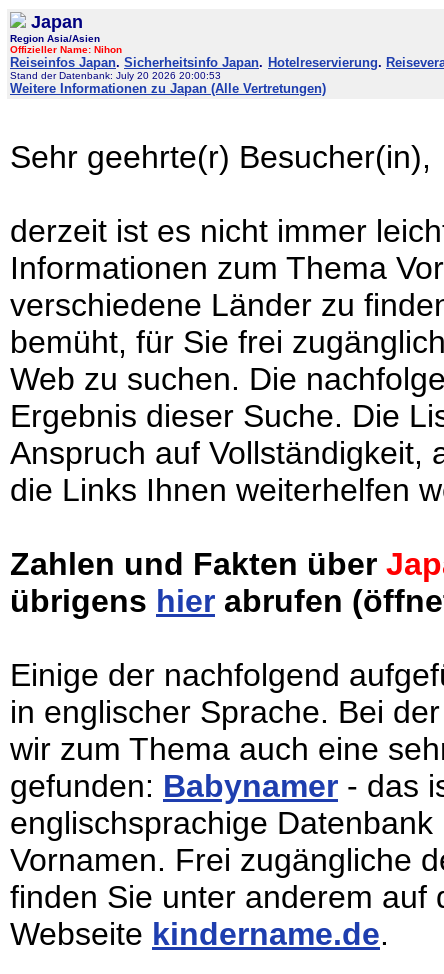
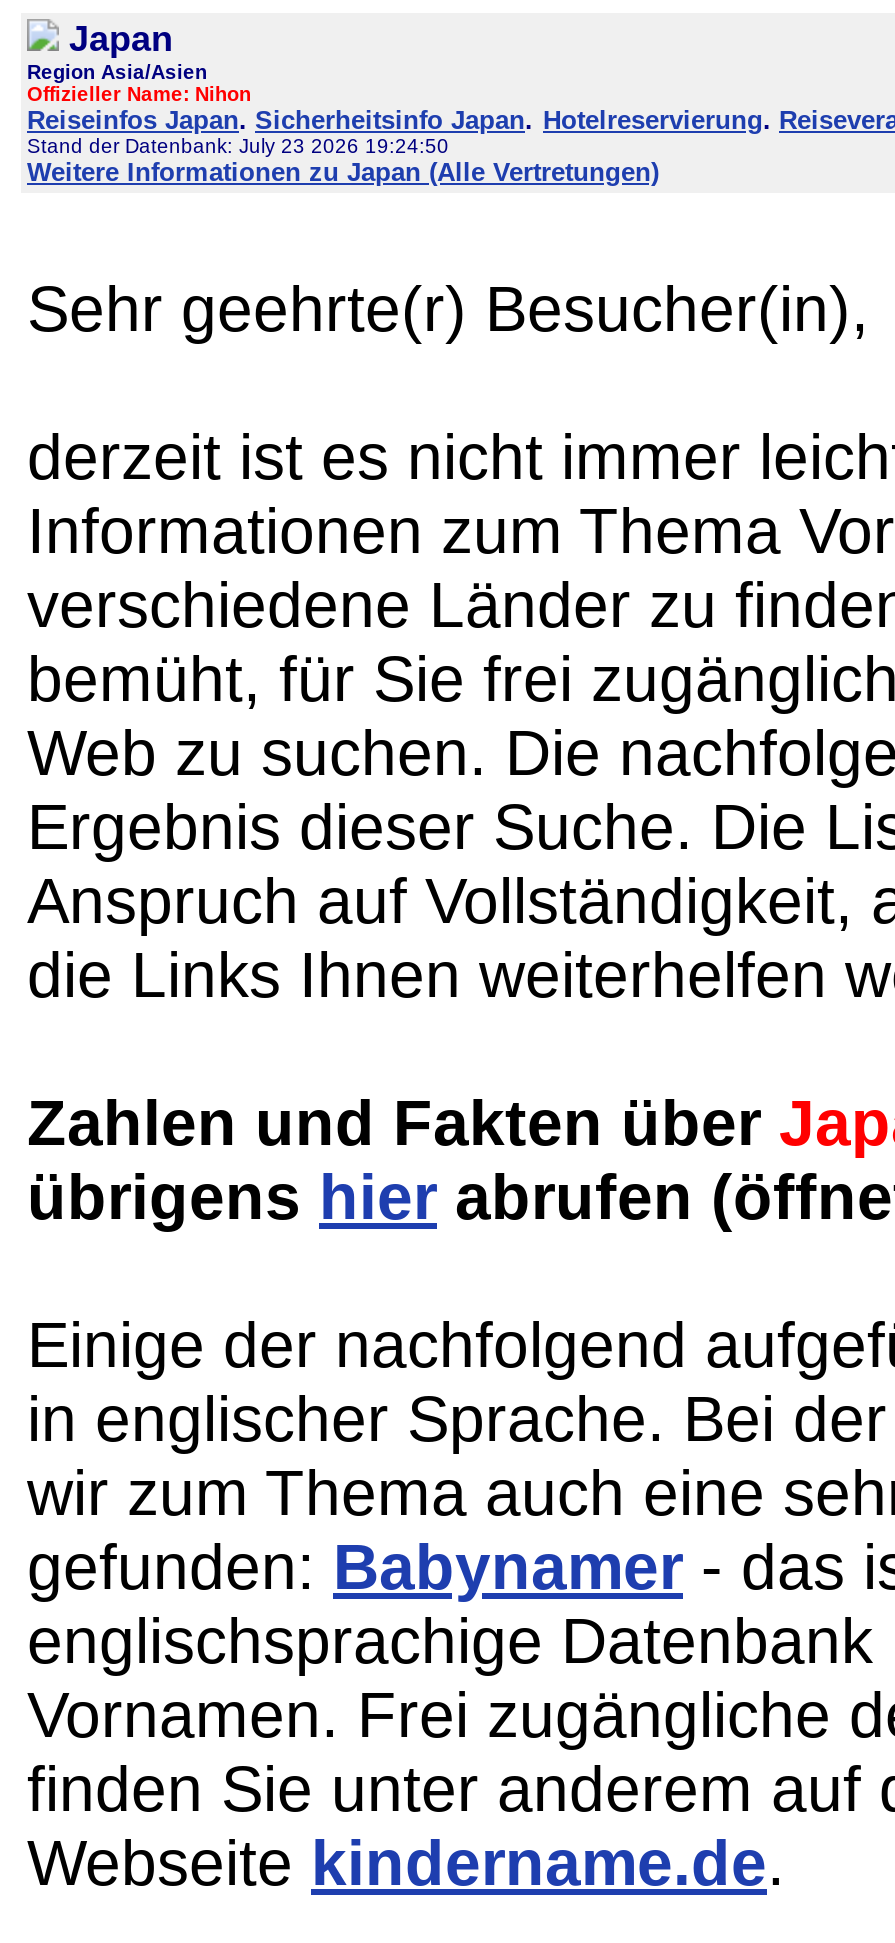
[10,70,221,81] Stand der Datenbank: July 20 2026 20:00:53 -> [27,135,449,157] Stand der Datenbank: July 23 2026 19:24:50

